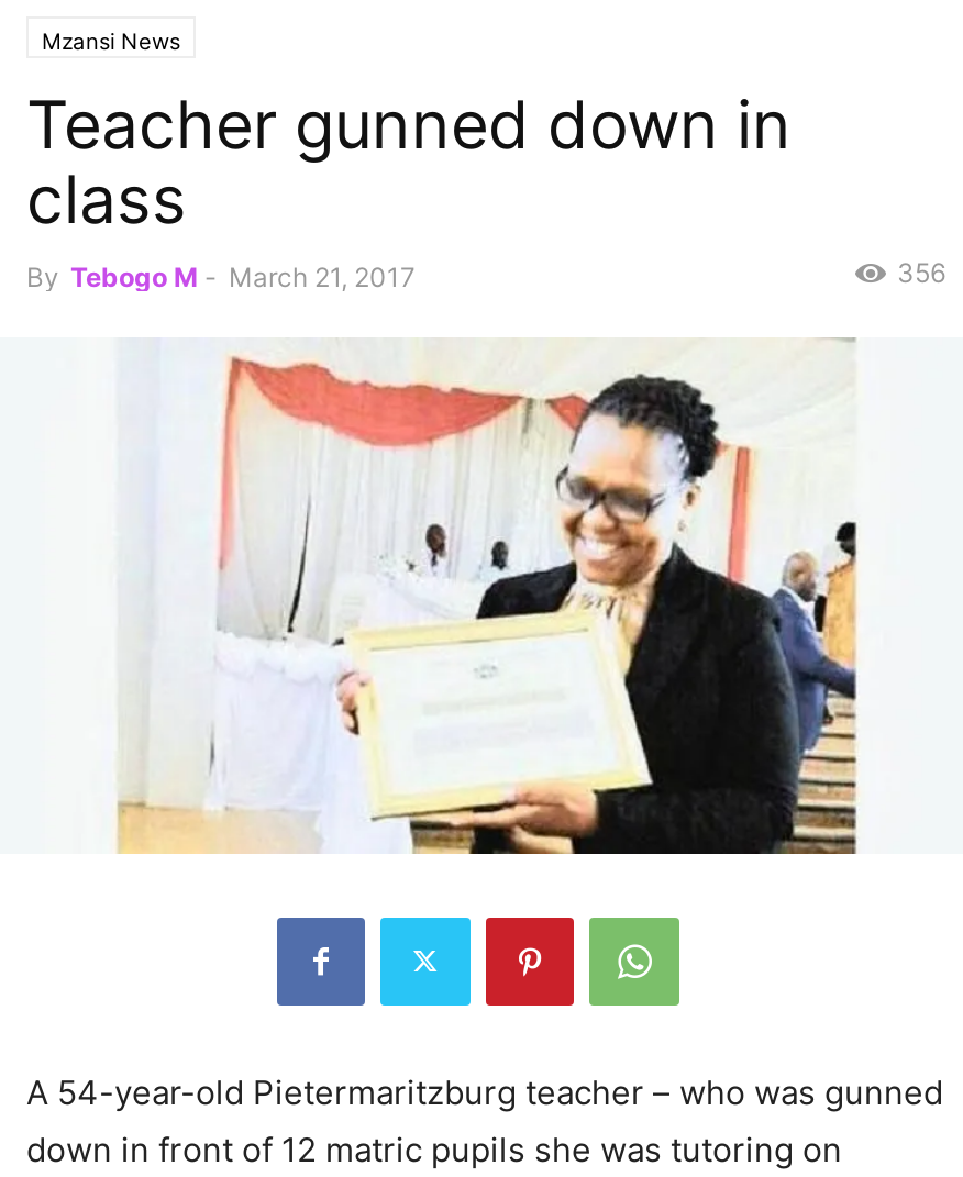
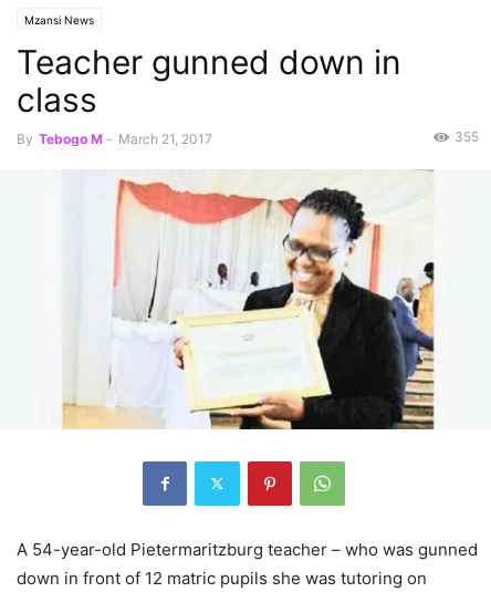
[897,256,945,289] 356 -> [455,128,479,145] 355

